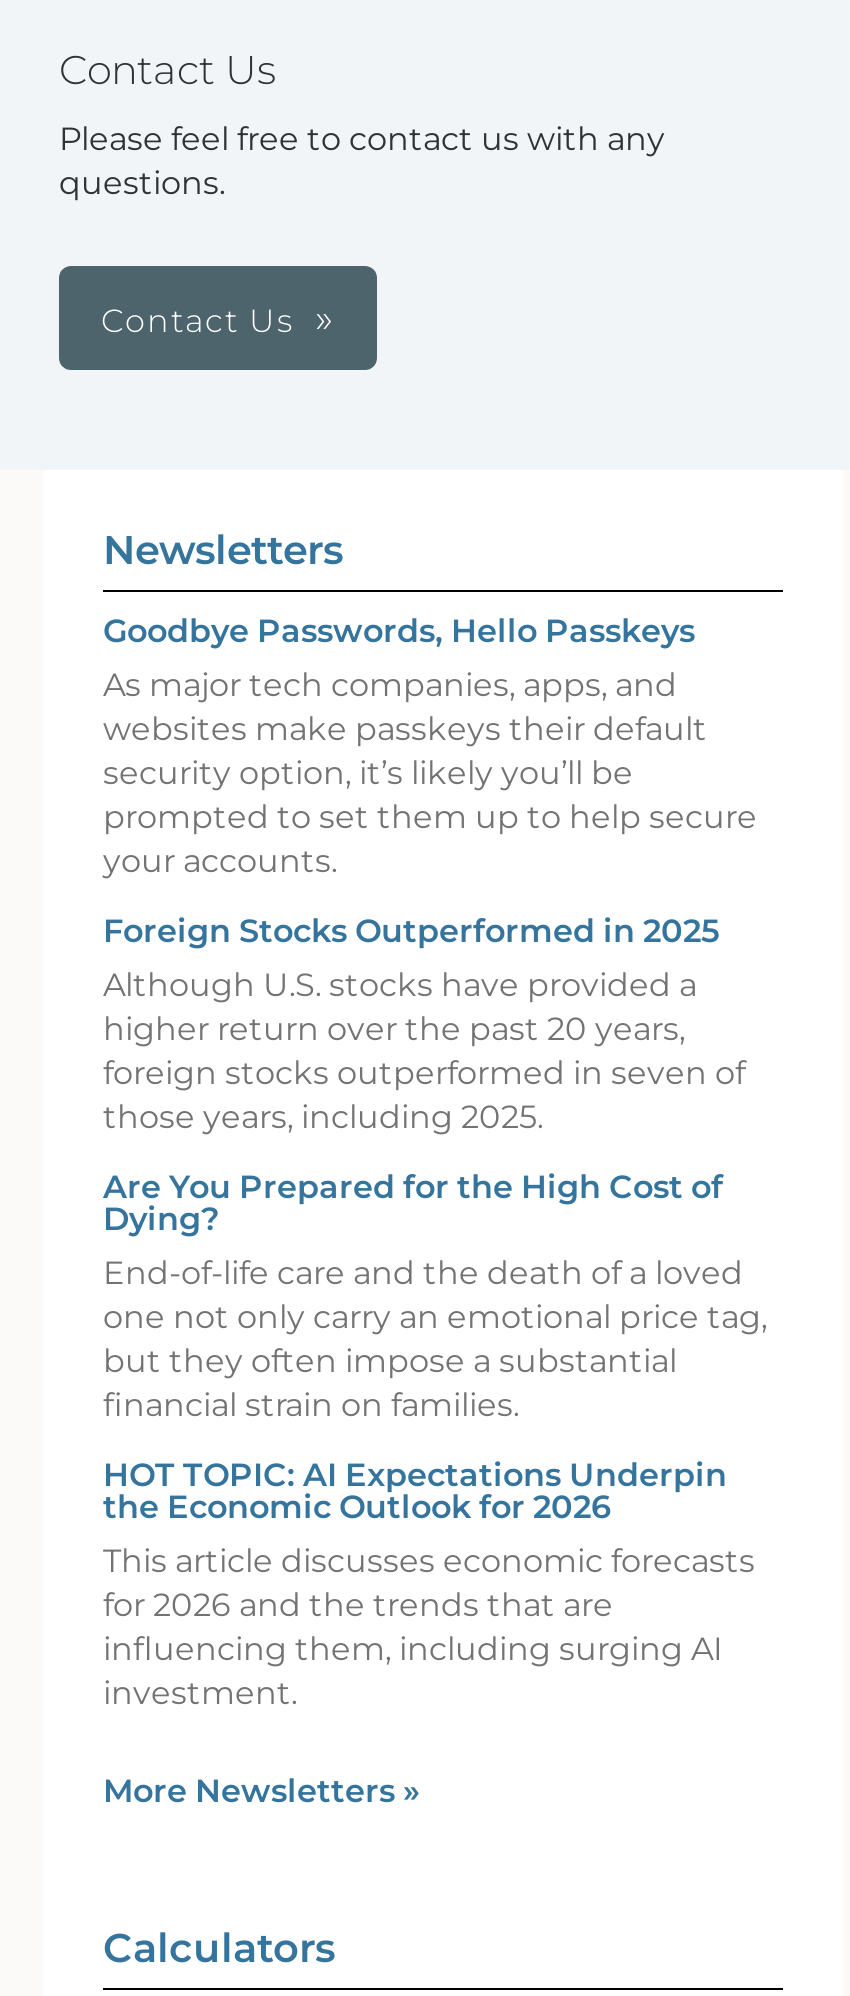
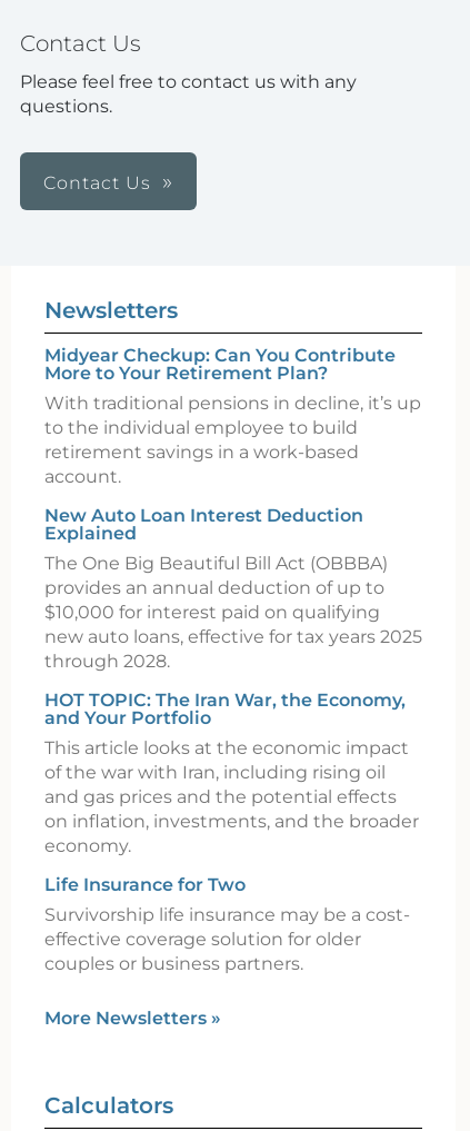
[103,613,757,881] Goodbye Passwords, Hello Passkeys | As major tech companies, apps, and | websites make passkeys their default | security option, it’s likely you’ll be | prompted to set them up to help secure | your accounts. -> [44,345,421,487] Midyear Checkup: Can You Contribute | More to Your Retirement Plan? | With traditional pensions in decline, it’s up | to the individual employee to build | retirement savings in a work-based | account.
[103,913,745,1137] Foreign Stocks Outperformed in 2025 | Although U.S. stocks have provided a | higher return over the past 20 years, | foreign stocks outperformed in seven of | those years, including 2025. -> [44,505,422,672] New Auto Loan Interest Deduction | Explained | The One Big Beautiful Bill Act (OBBBA) | provides an annual deduction of up to | $10,000 for interest paid on qualifying | new auto loans, effective for tax years 2025 | through 2028.
[103,1169,767,1425] Are You Prepared for the High Cost of | Dying? | End-of-life care and the death of a loved | one not only carry an emotional price tag, | but they often impose a substantial | financial strain on families. -> [44,690,419,857] HOT TOPIC: The Iran War, the Economy, | and Your Portfolio | This article looks at the economic impact | of the war with Iran, including rising oil | and gas prices and the potential effects | on inflation, investments, and the broader | economy.
[103,1457,755,1713] HOT TOPIC: AI Expectations Underpin | the Economic Outlook for 2026 | This article discusses economic forecasts | for 2026 and the trends that are | influencing them, including surging AI | investment. -> [44,874,410,975] Life Insurance for Two | Survivorship life insurance may be a cost- | effective coverage solution for older | couples or business partners.

